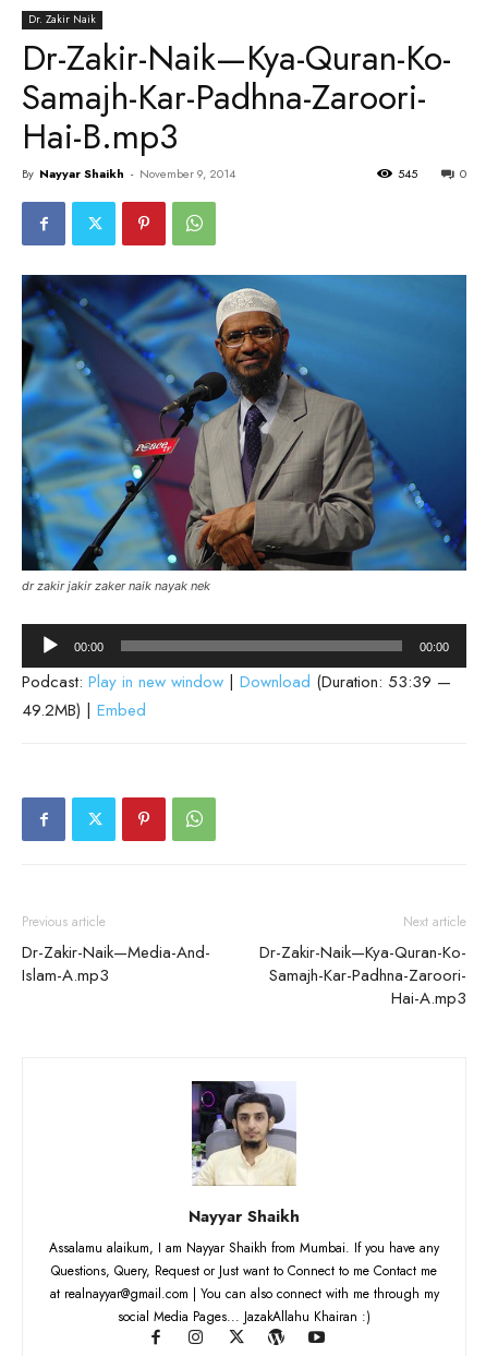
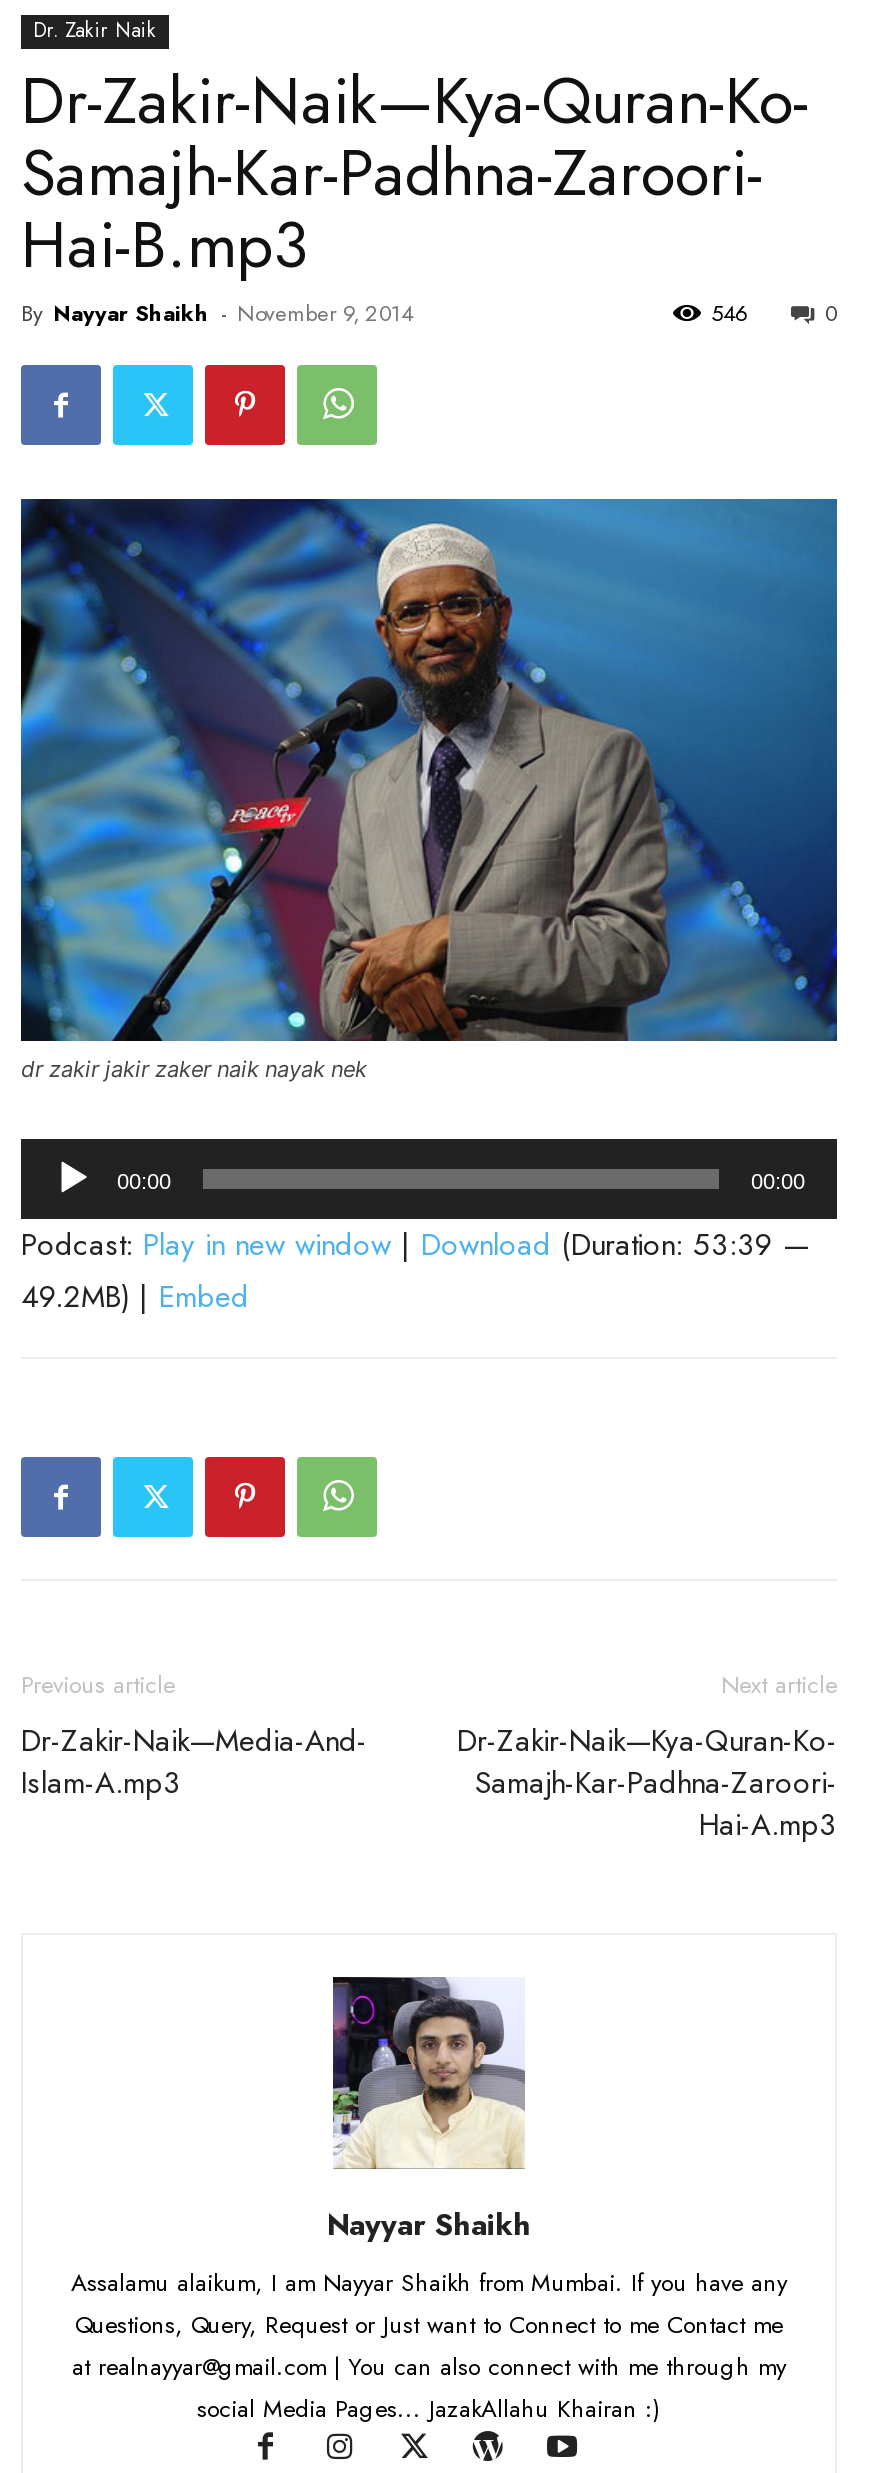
[398,165,417,182] 545 -> [711,297,747,329] 546

